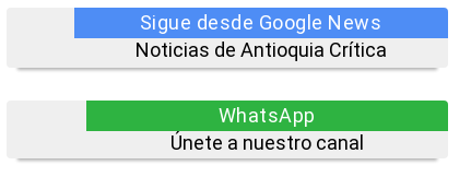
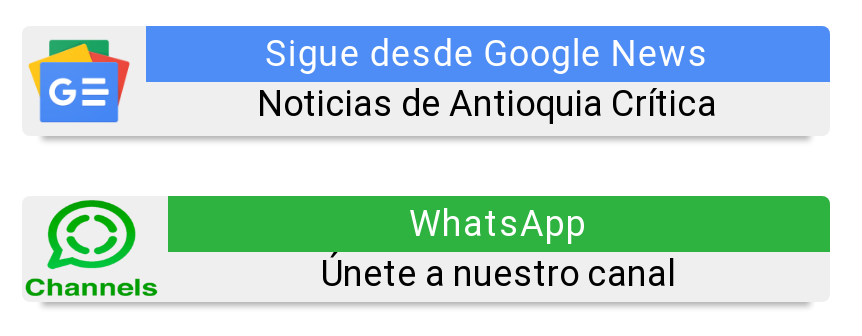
none -> [26,38,132,124] [image]
none -> [24,198,160,298] [image]

